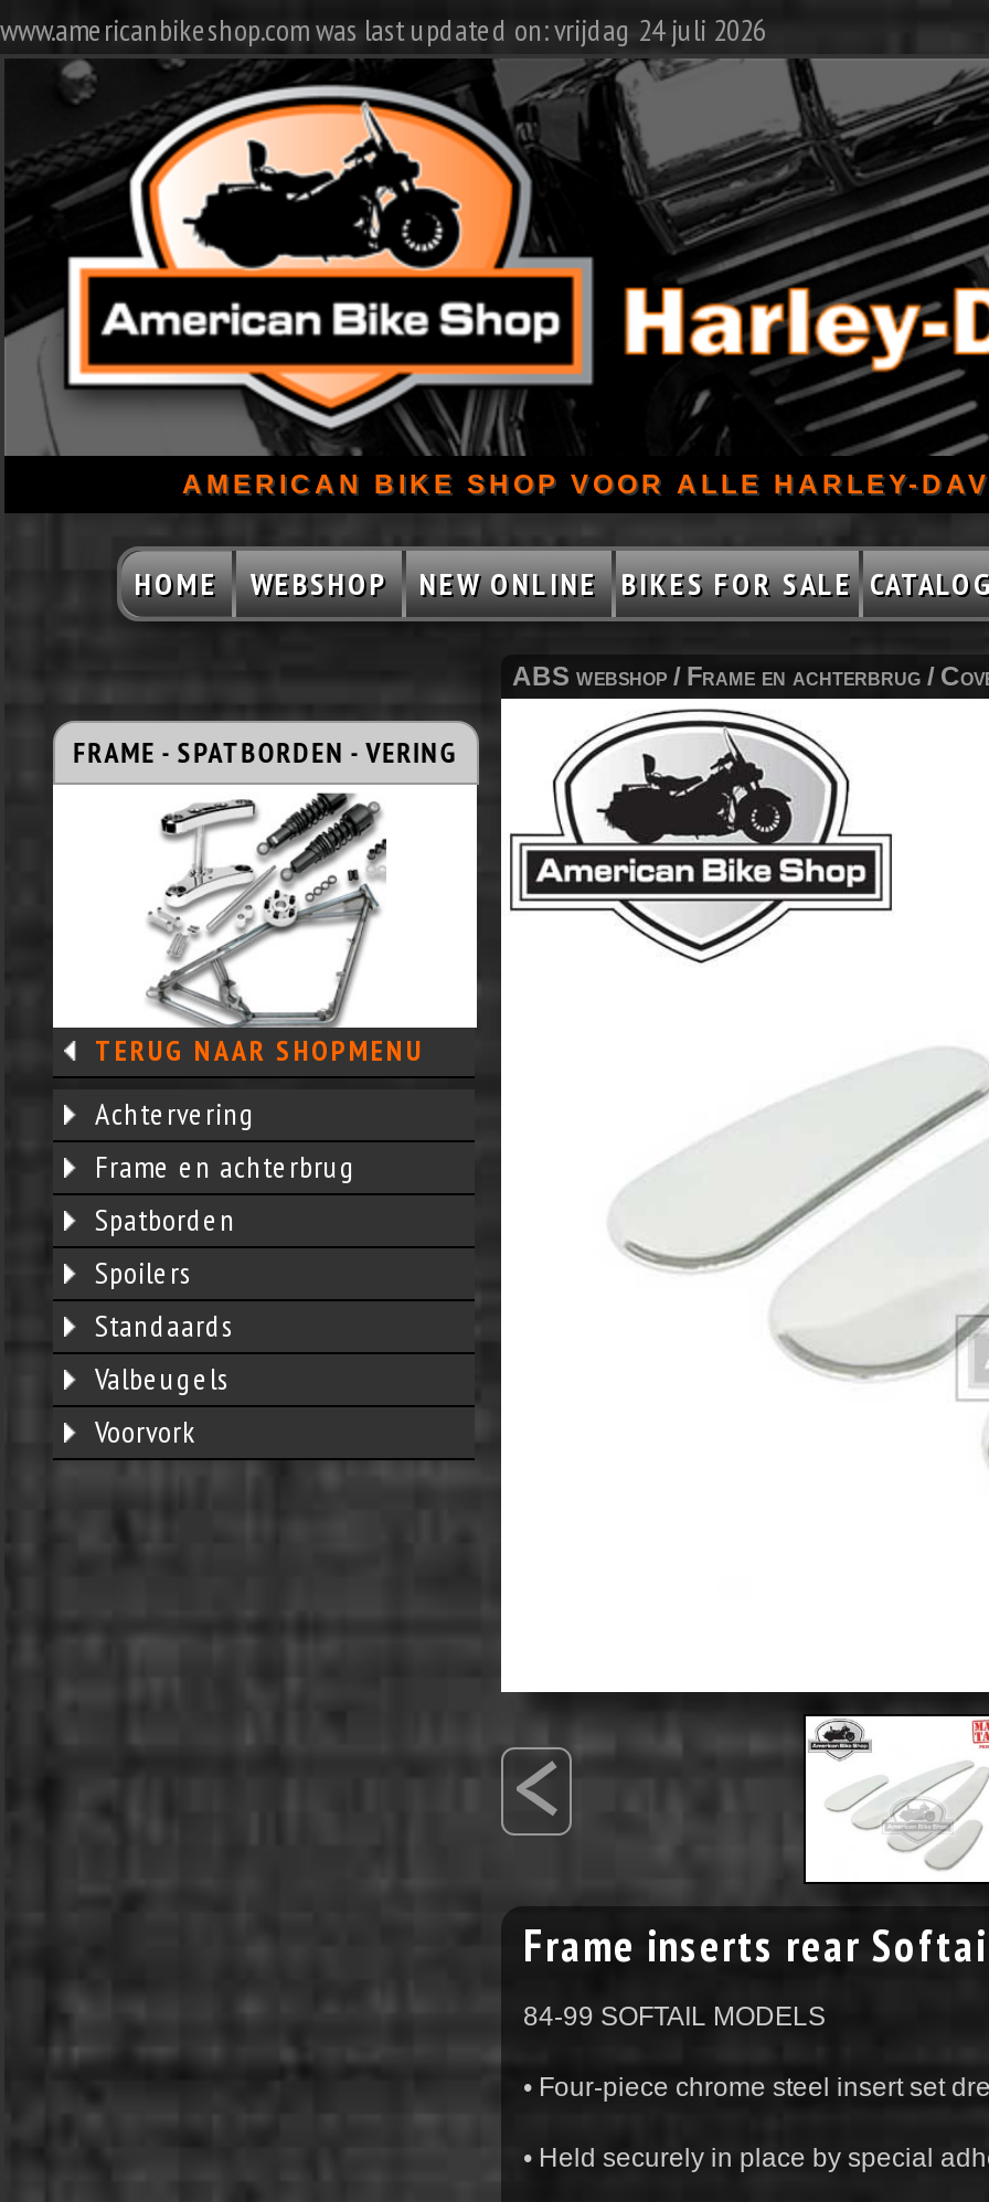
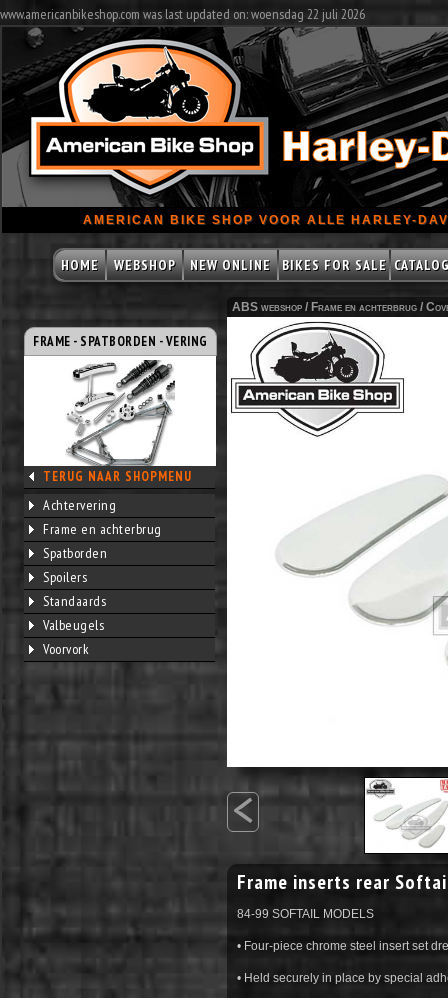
[0,10,766,50] www.americanbikeshop.com was last updated on: vrijdag 24 juli 2026 -> [0,5,365,23] www.americanbikeshop.com was last updated on: woensdag 22 juli 2026

